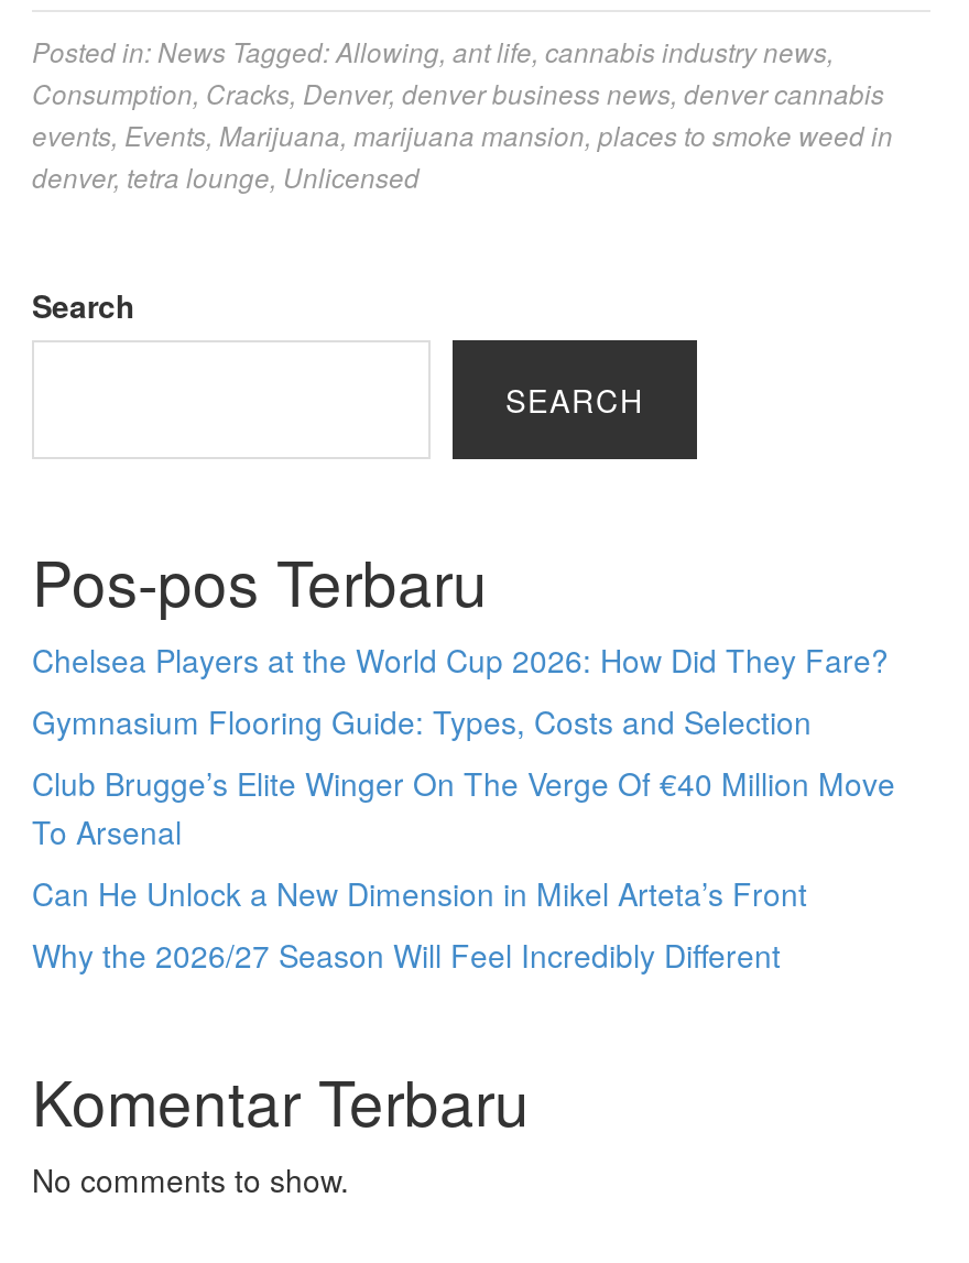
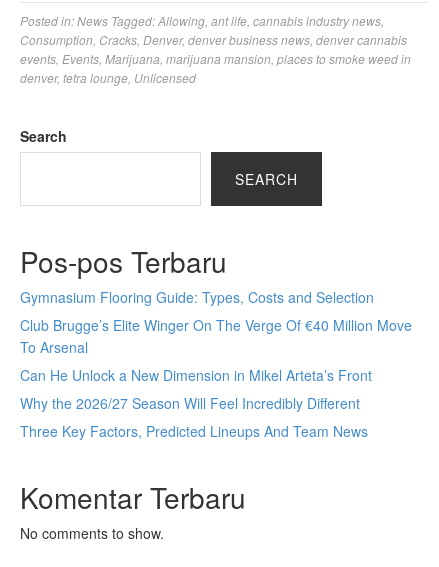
[32,638,889,682] Chelsea Players at the World Cup 2026: How Did They Fare? -> none
moved [32,699,895,977] -> [20,287,412,413]: Gymnasium Flooring Guide: Types, Costs and Selection | Club Brugge’s Elite Winger On The Verge Of €40 Million Move | To Arsenal | Can He Unlock a New Dimension in Mikel Arteta’s Front | Why the 2026/27 Season Will Feel Incredibly Different
none -> [20,421,368,441] Three Key Factors, Predicted Lineups And Team News

